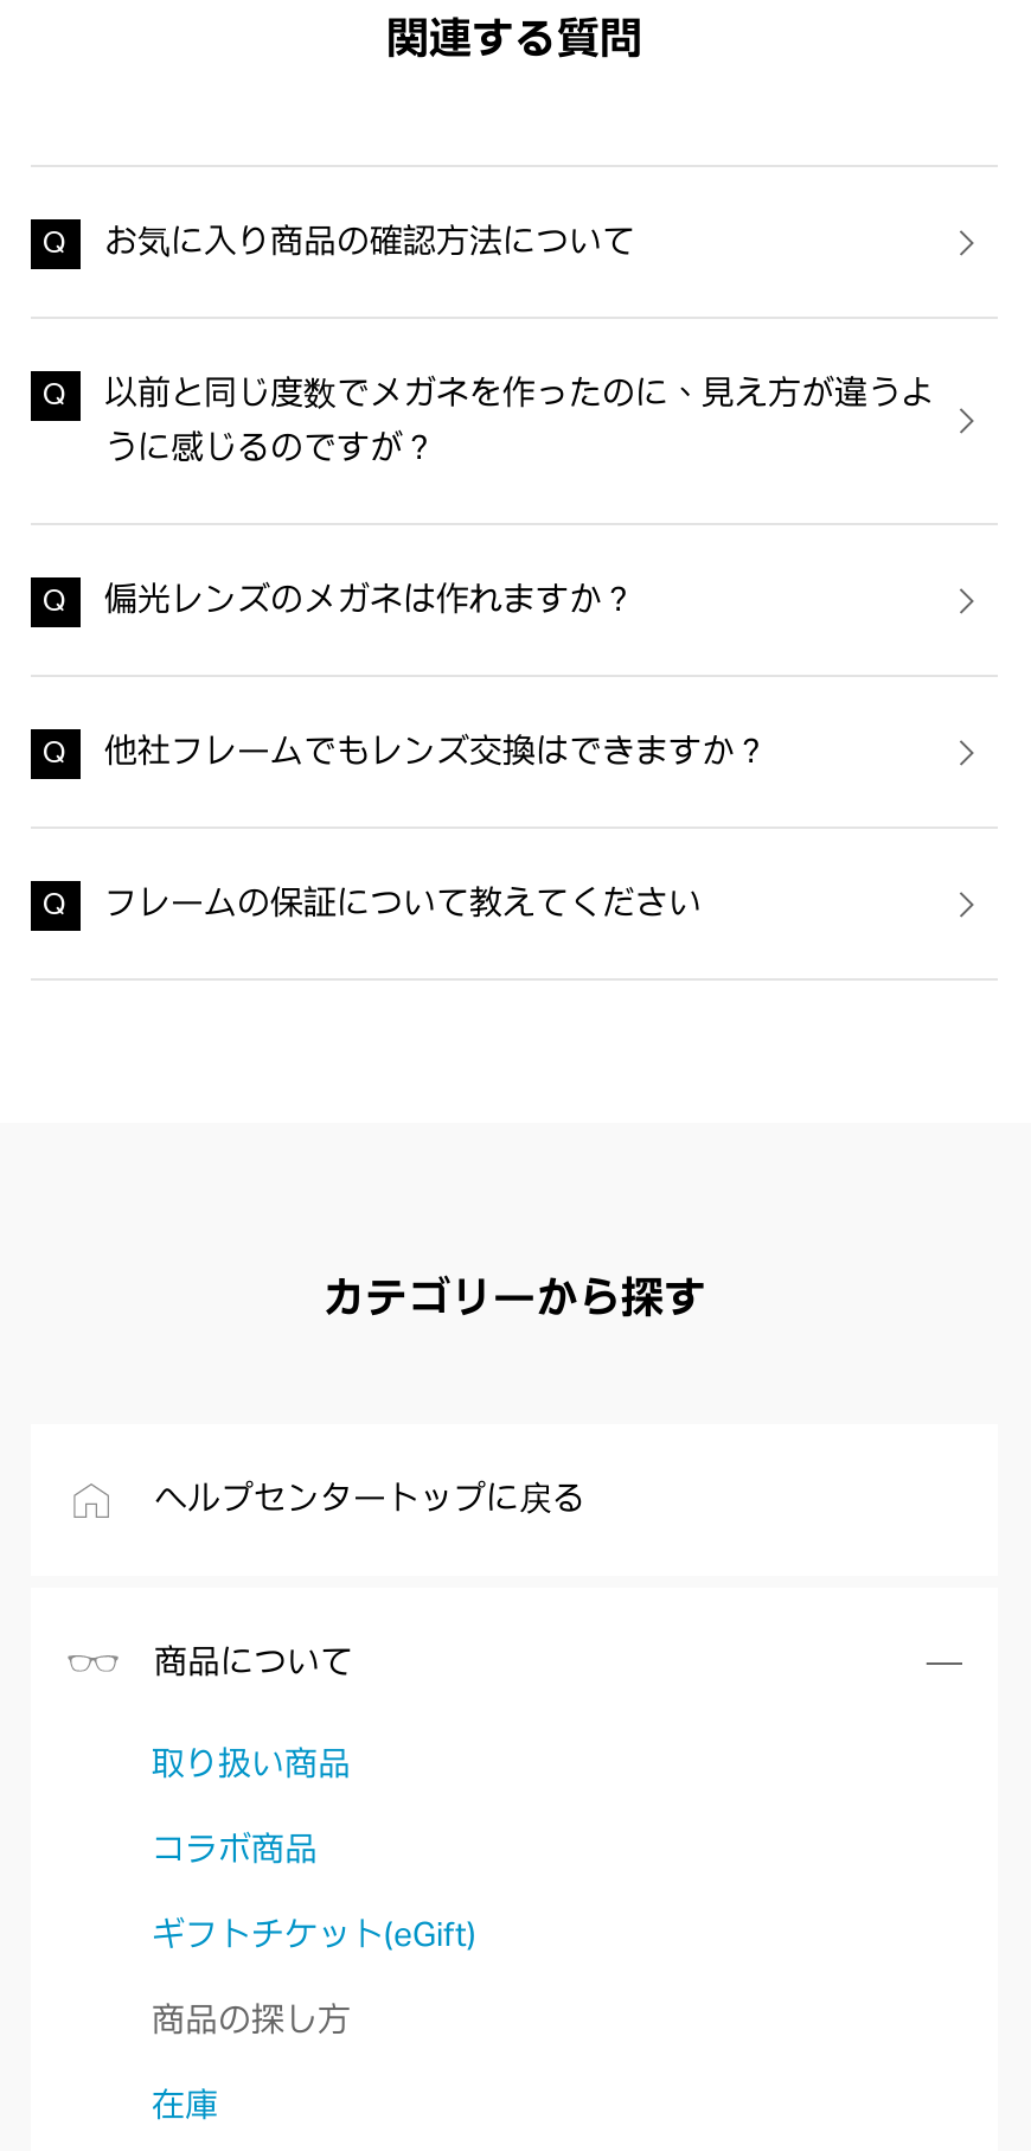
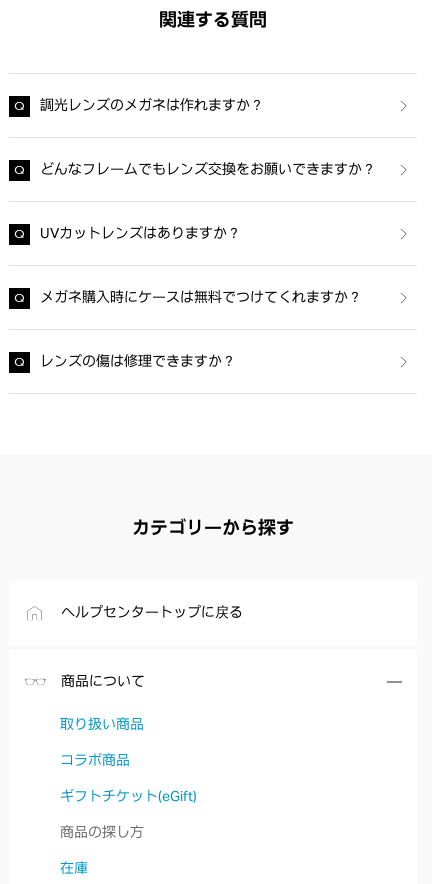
[104,223,635,256] お気に入り商品の確認方法について -> [40,97,264,111] 調光レンズのメガネは作れますか？
[104,375,934,462] 以前と同じ度数でメガネを作ったのに、見え方が違うよ | うに感じるのですが？ -> [40,161,376,175] どんなフレームでもレンズ交換をお願いできますか？
[104,581,635,614] 偏光レンズのメガネは作れますか？ -> [40,225,241,239] UVカットレンズはありますか？
[104,733,768,766] 他社フレームでもレンズ交換はできますか？ -> [40,289,362,303] メガネ購入時にケースは無料でつけてくれますか？
[104,885,702,918] フレームの保証について教えてください -> [40,353,236,367] レンズの傷は修理できますか？

